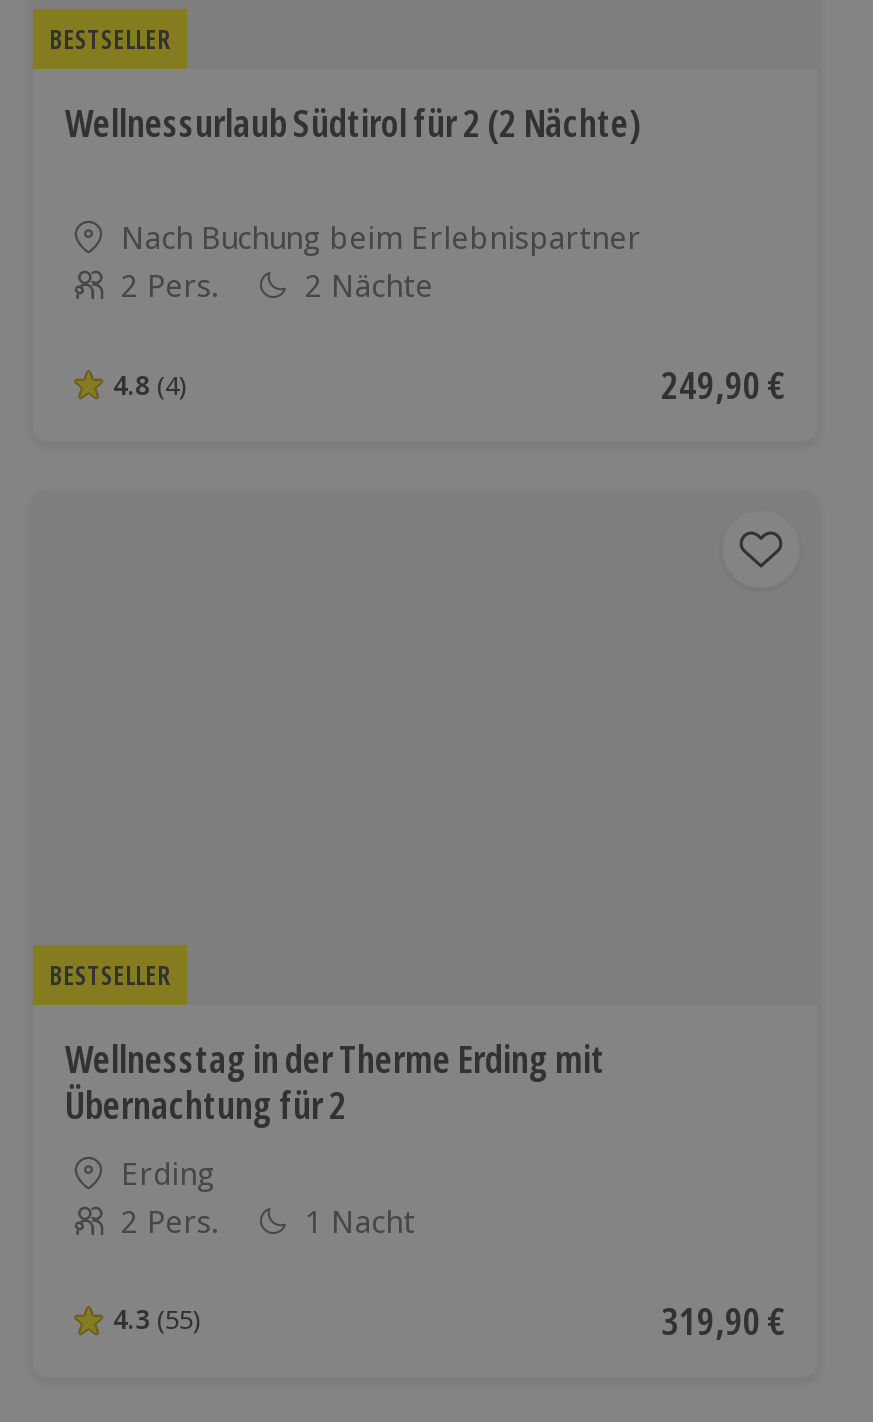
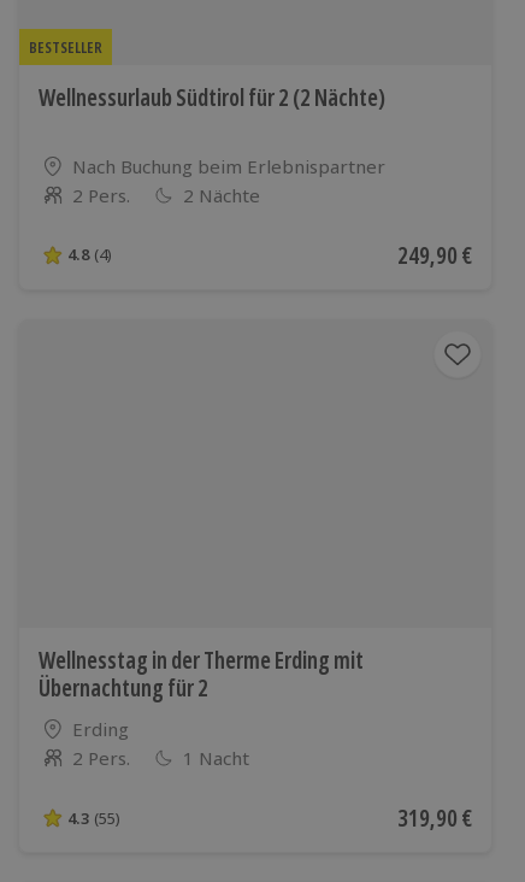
[49,956,171,992] BESTSELLER -> none

